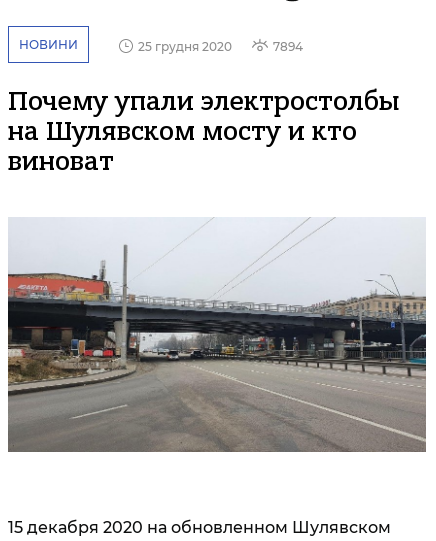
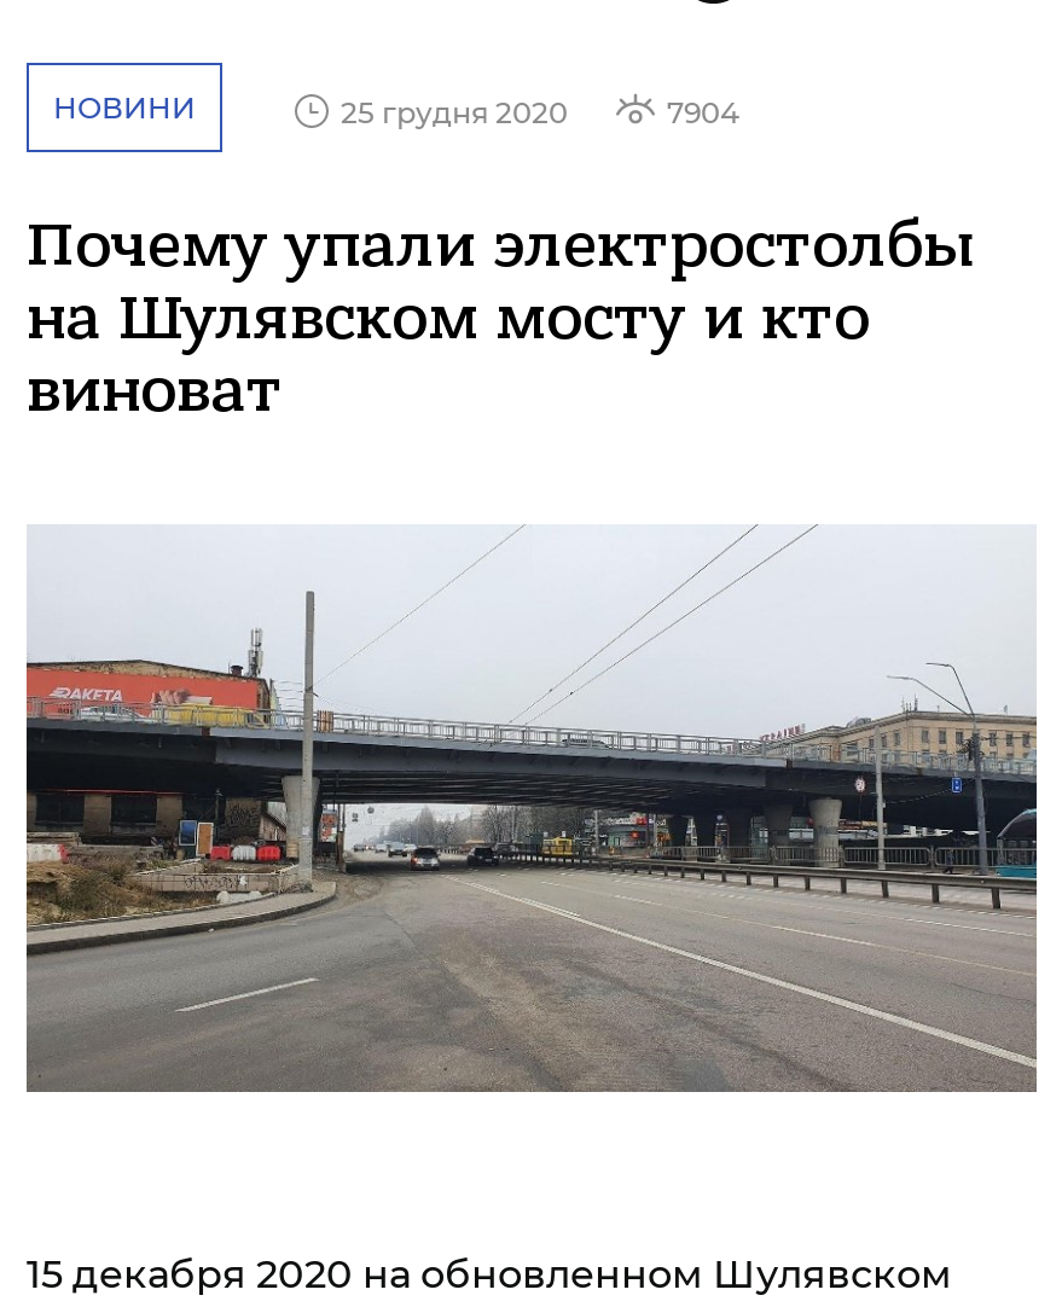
[273,39,303,54] 7894 -> [667,95,739,131] 7904

